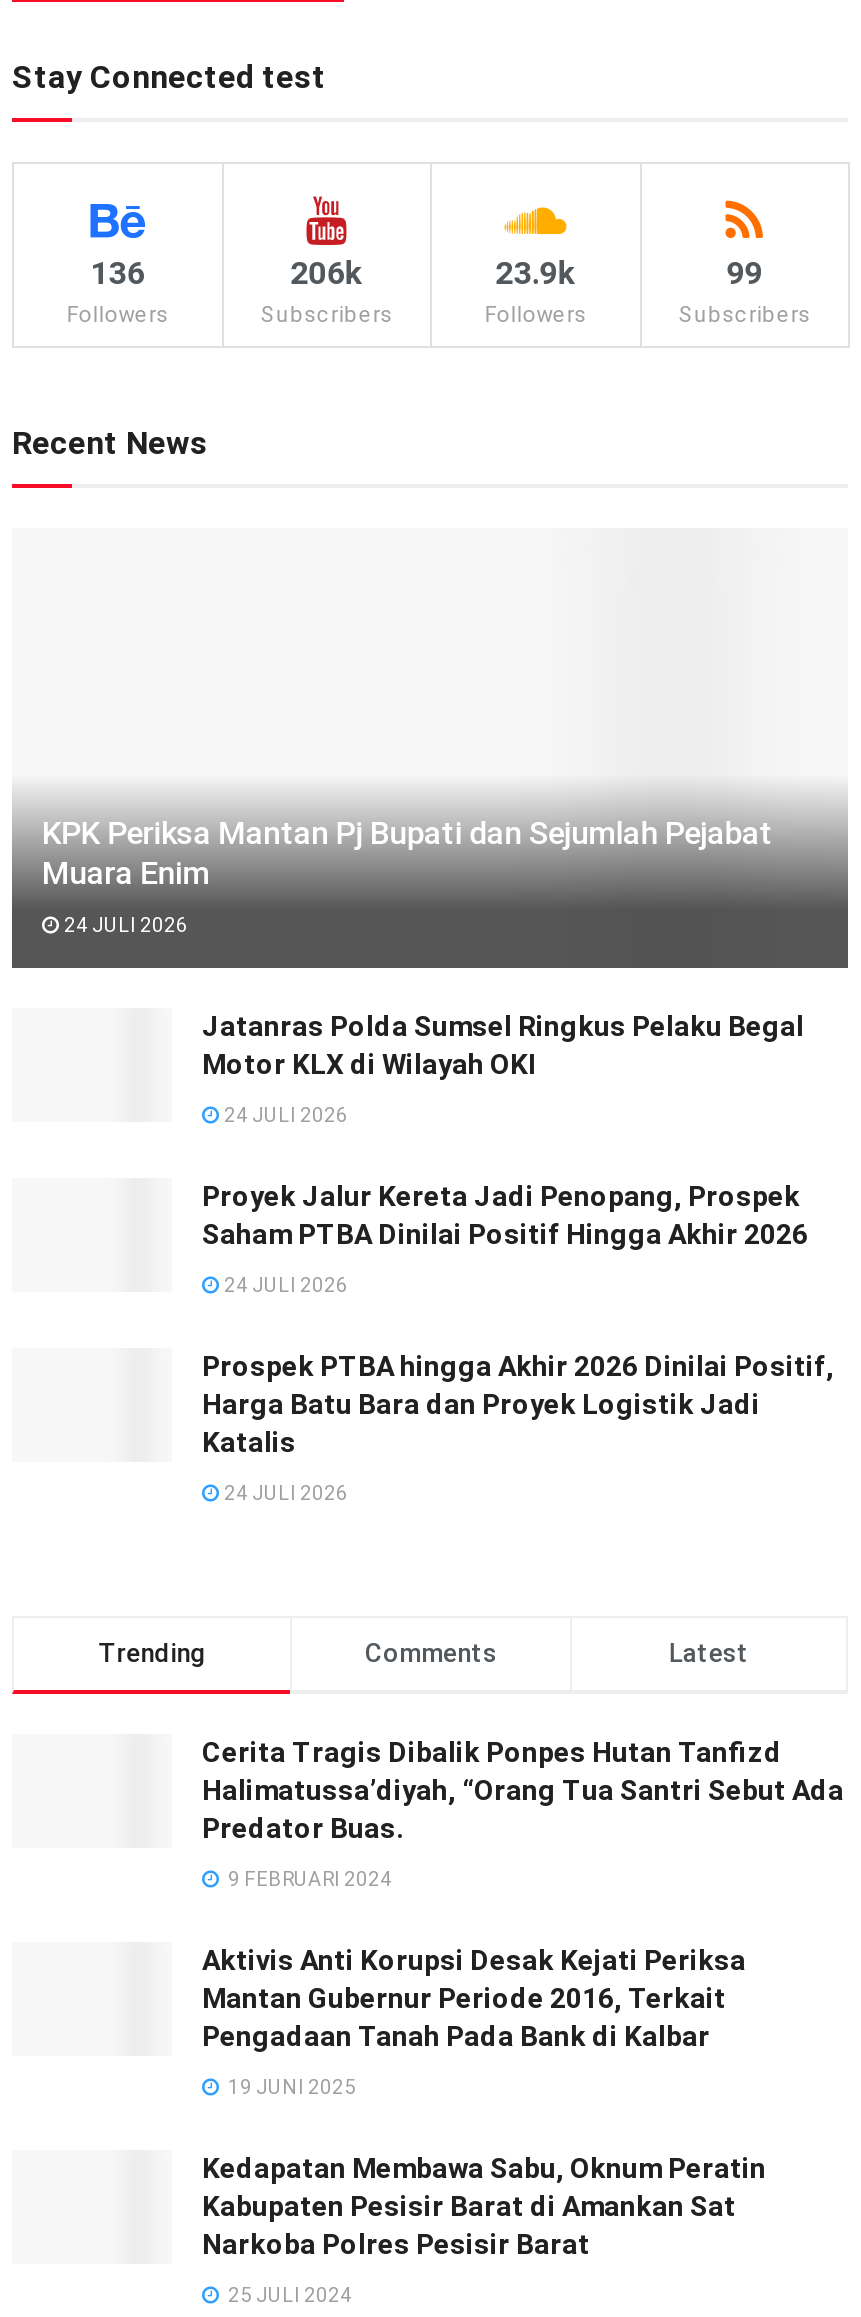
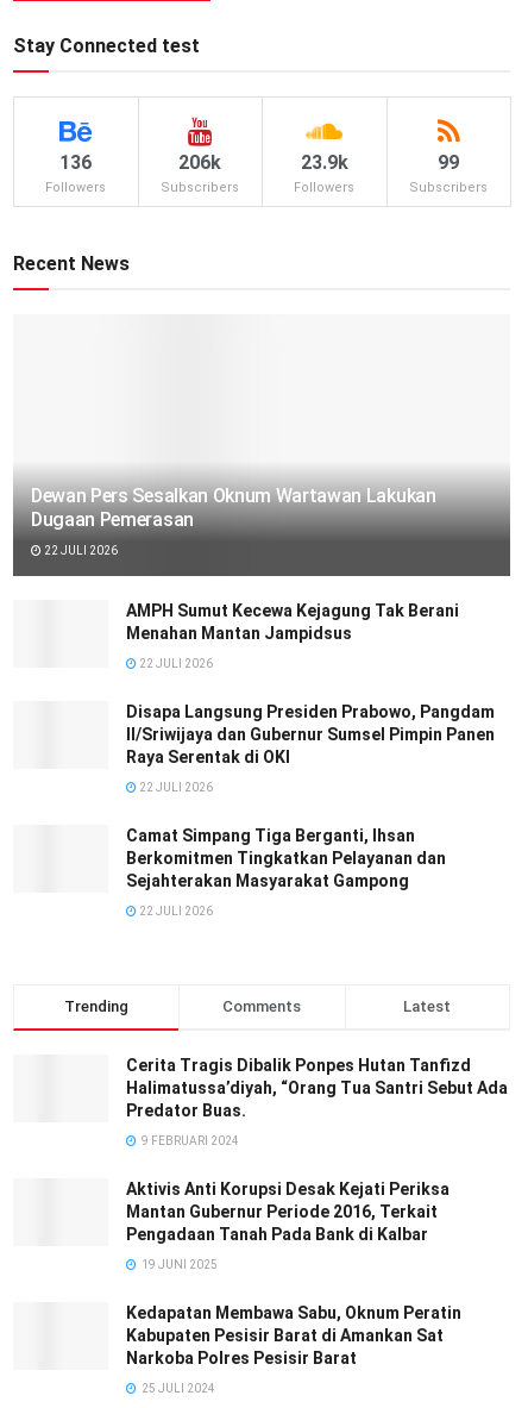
[42,814,773,892] KPK Periksa Mantan Pj Bupati dan Sejumlah Pejabat | Muara Enim -> [31,484,436,531] Dewan Pers Sesalkan Oknum Wartawan Lakukan | Dugaan Pemerasan
[60,914,188,936] 24 JULI 2026 -> [42,544,118,557] 22 JULI 2026
[202,1010,804,1080] Jatanras Polda Sumsel Ringkus Pelaku Begal | Motor KLX di Wilayah OKI -> [126,601,459,642] AMPH Sumut Kecewa Kejagung Tak Berani | Menahan Mantan Jampidsus
[220,1104,348,1126] 24 JULI 2026 -> [137,657,213,670] 22 JULI 2026
[202,1180,808,1250] Proyek Jalur Kereta Jadi Penopang, Prospek | Saham PTBA Dinilai Positif Hingga Akhir 2026 -> [126,702,495,766] Disapa Langsung Presiden Prabowo, Pangdam | II/Sriwijaya dan Gubernur Sumsel Pimpin Panen | Raya Serentak di OKI
[220,1274,348,1296] 24 JULI 2026 -> [137,781,213,794] 22 JULI 2026
[202,1350,834,1458] Prospek PTBA hingga Akhir 2026 Dinilai Positif, | Harga Batu Bara dan Proyek Logistik Jadi | Katalis -> [126,826,446,890] Camat Simpang Tiga Berganti, Ihsan | Berkomitmen Tingkatkan Pelayanan dan | Sejahterakan Masyarakat Gampong
[220,1482,348,1504] 24 JULI 2026 -> [137,904,213,917] 22 JULI 2026

